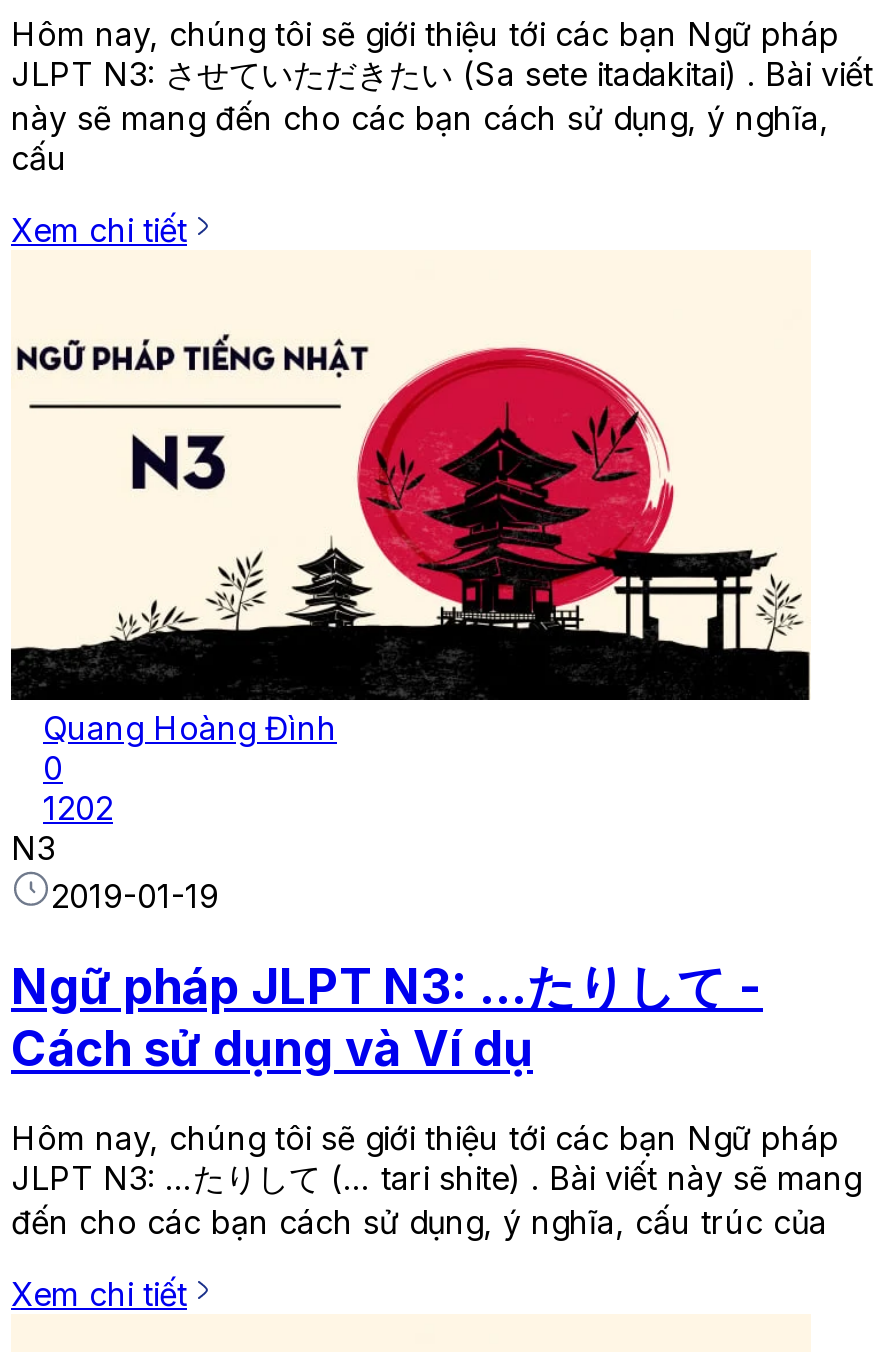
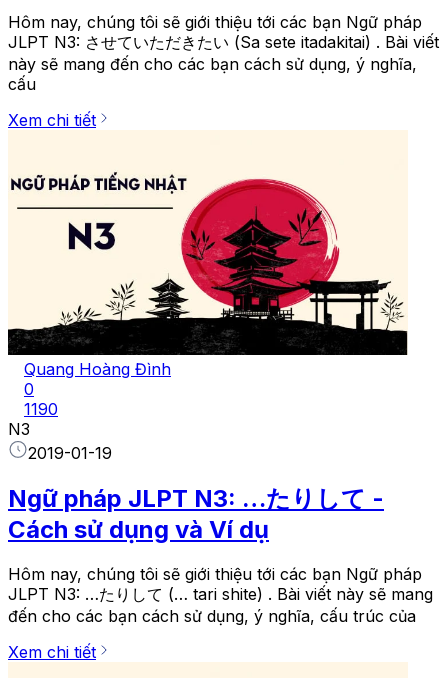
[43,788,113,828] 1202 -> [24,399,58,419] 1190

